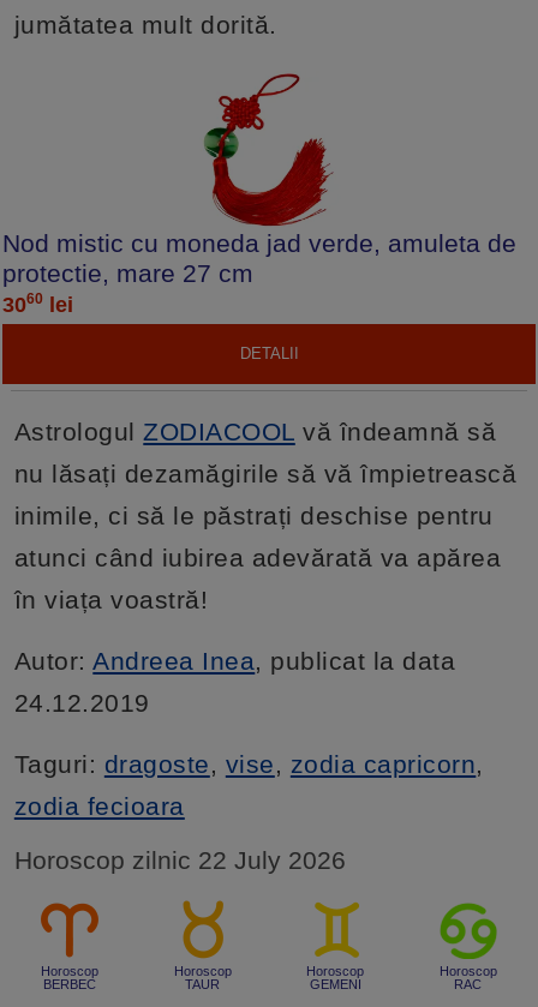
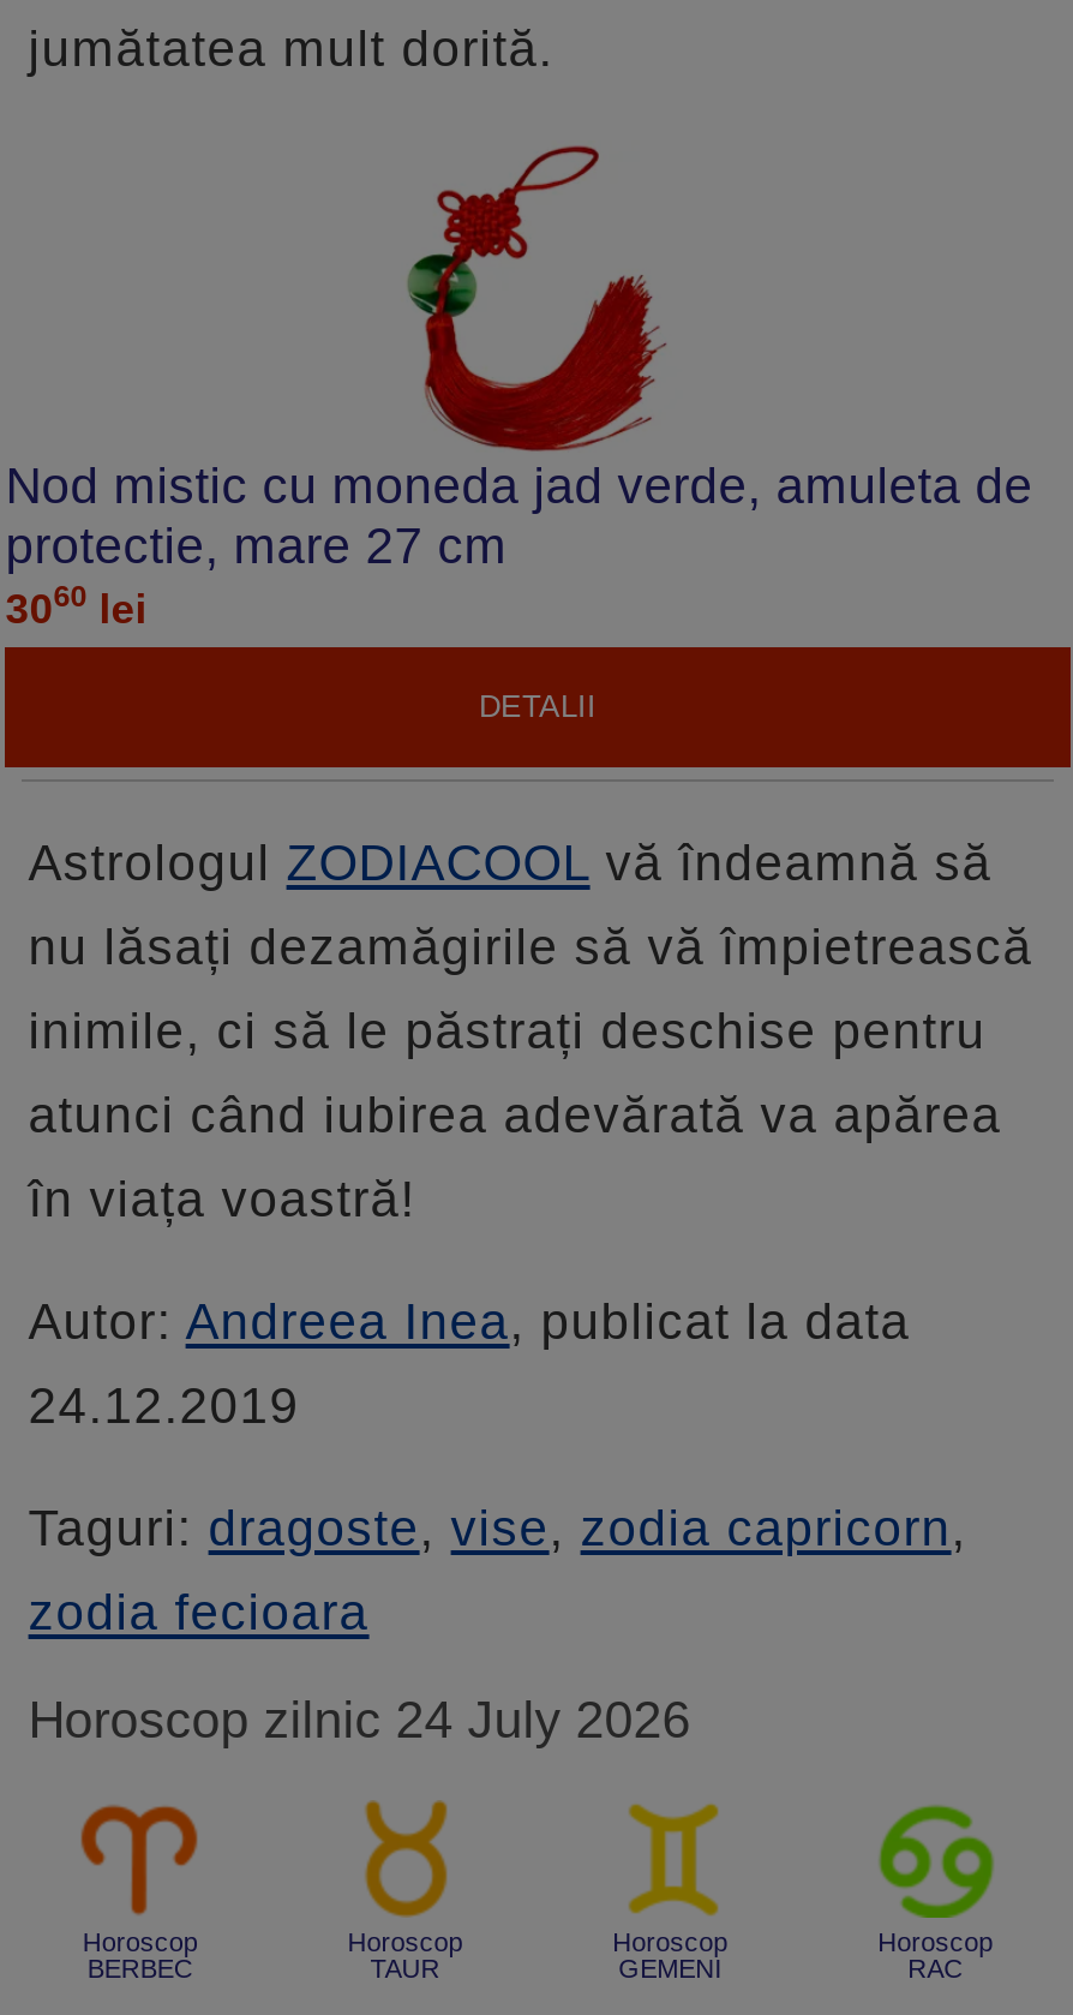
[14,846,346,875] Horoscop zilnic 22 July 2026 -> [28,1692,691,1749] Horoscop zilnic 24 July 2026

